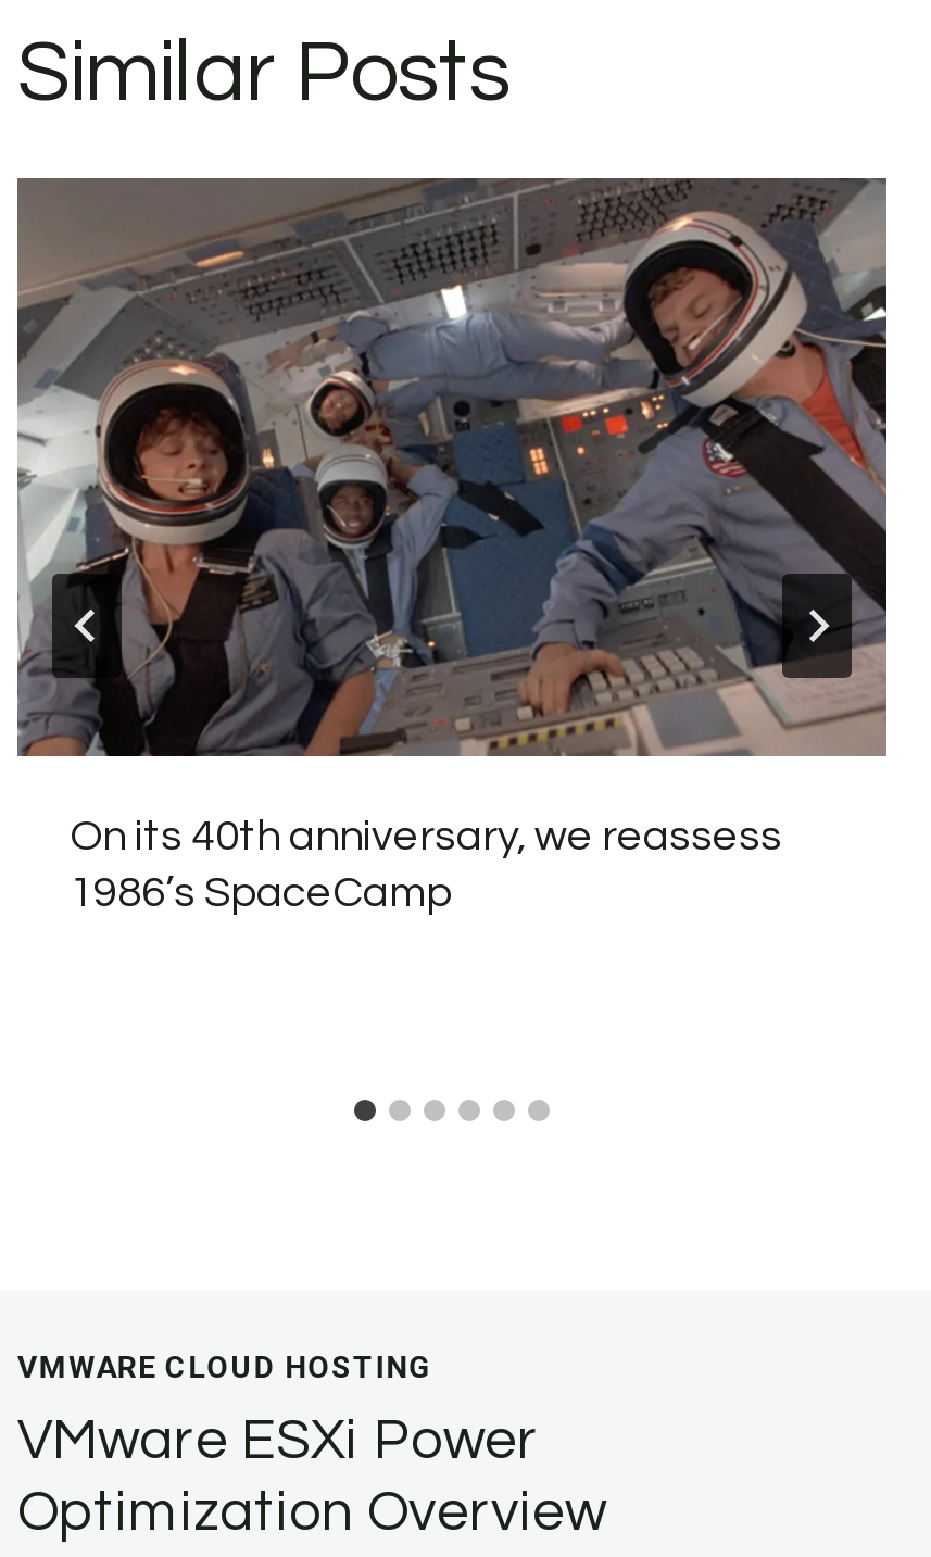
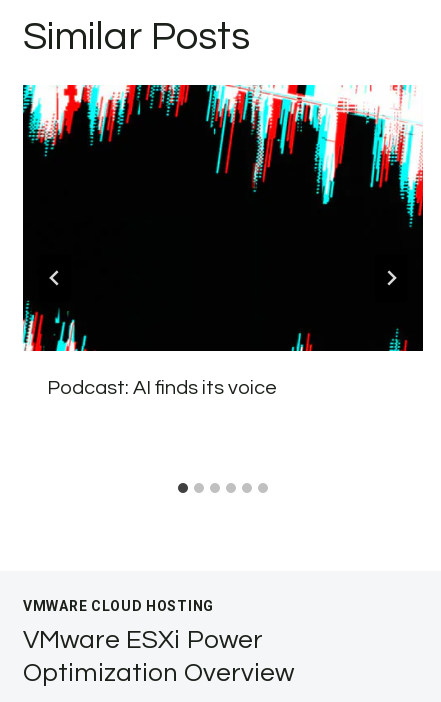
[15,176,889,916] [image] | On its 40th anniversary, we reassess | 1986’s SpaceCamp -> [22,84,424,398] [image] | Podcast: AI finds its voice

